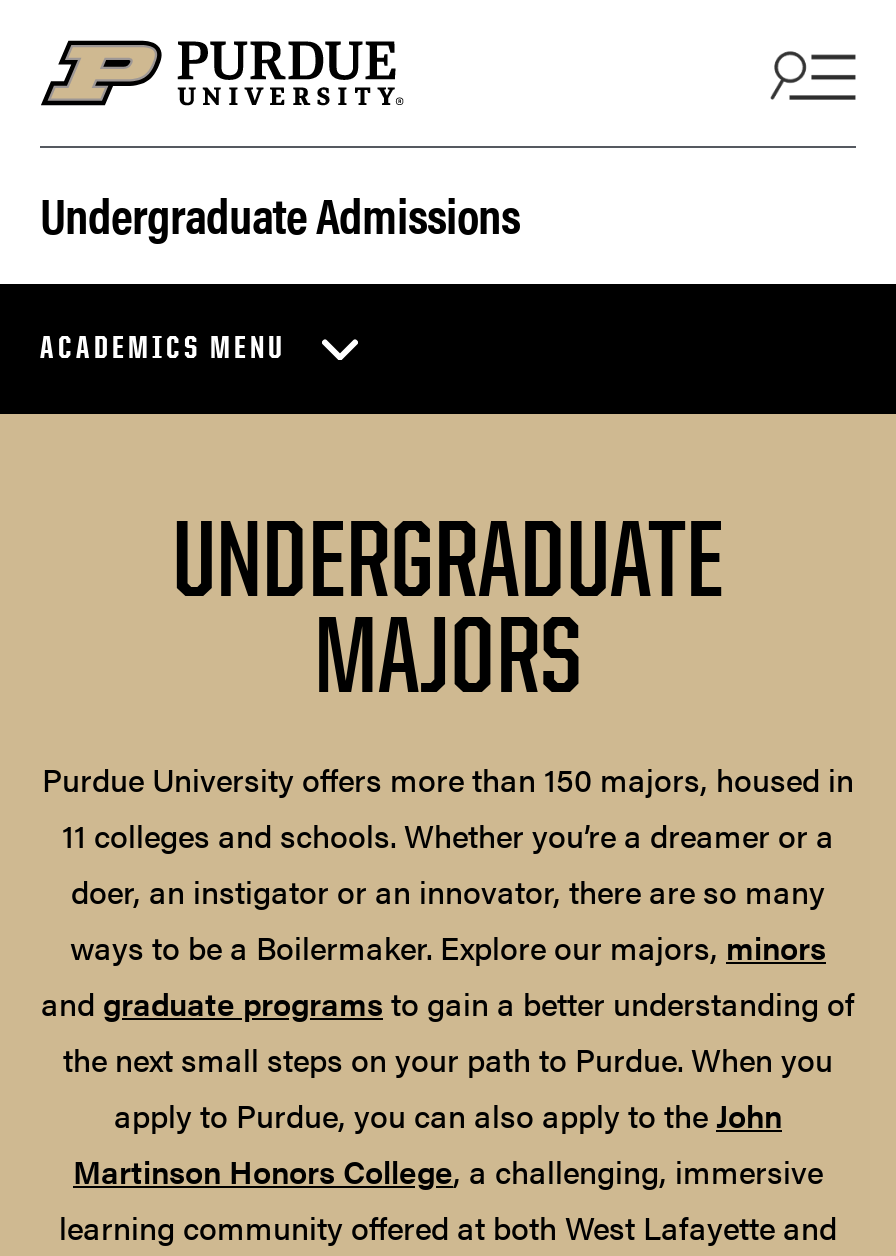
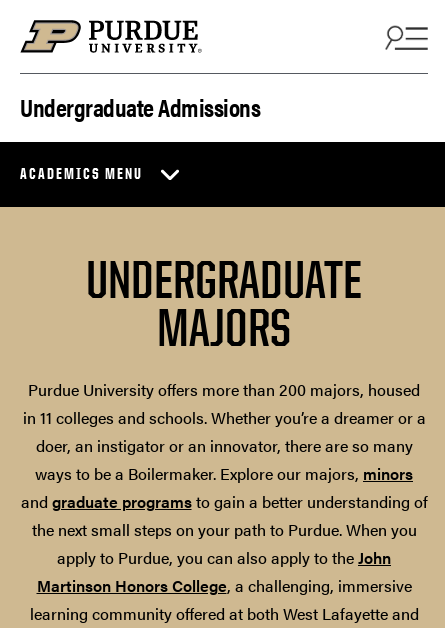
[42,756,854,858] Purdue University offers more than 150 majors, housed in | 11 colleges and schools. Whether you’re a dreamer or a -> [22,378,425,429] Purdue University offers more than 200 majors, housed | in 11 colleges and schools. Whether you’re a dreamer or a

